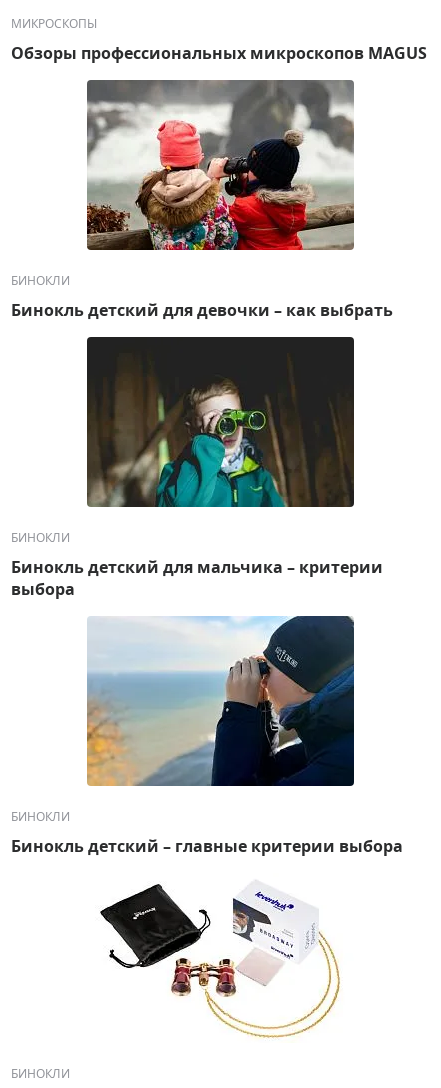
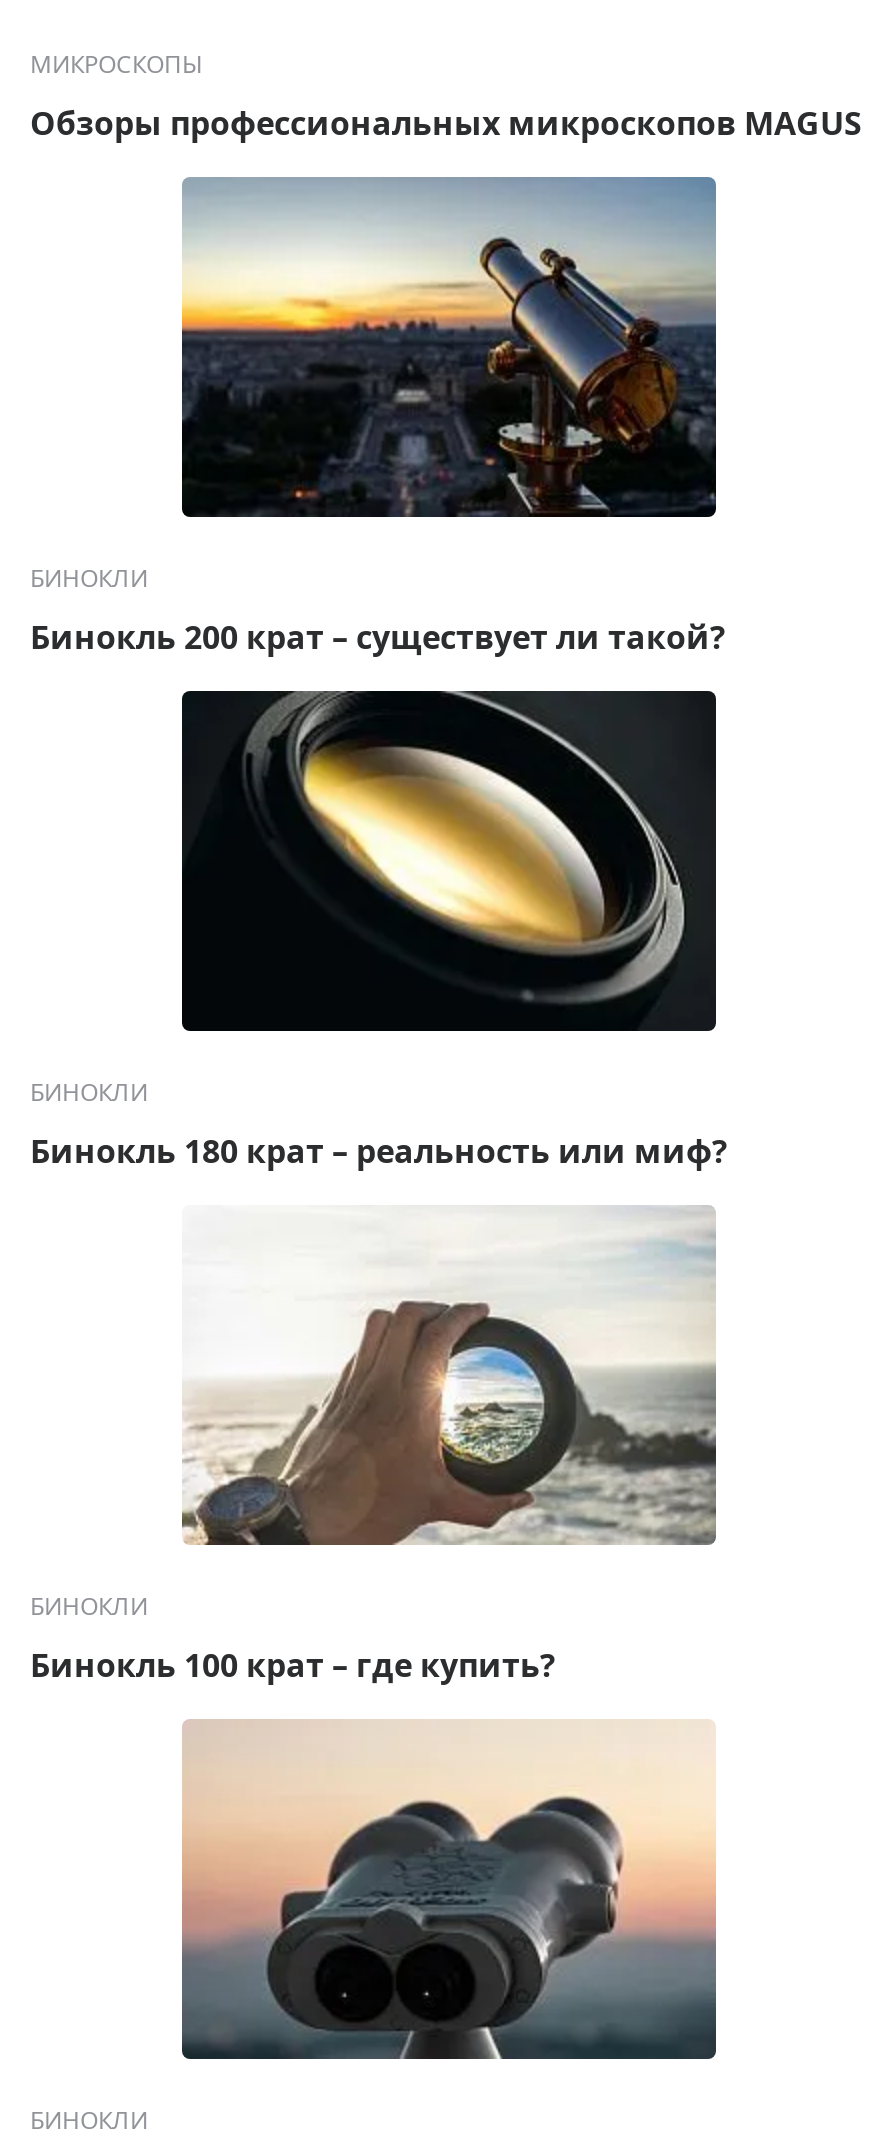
[86,80,355,251] [image] -> [180,177,718,519] [image]
[11,299,393,321] Бинокль детский для девочки – как выбрать -> [30,614,726,658] Бинокль 200 крат – существует ли такой?
[87,338,350,508] [image] -> [182,691,706,1033] [image]
[11,556,383,600] Бинокль детский для мальчика – критерии | выбора -> [30,1128,728,1172] Бинокль 180 крат – реальность или миф?
[86,615,355,787] [image] -> [182,1205,718,1547] [image]
[11,835,403,857] Бинокль детский – главные критерии выбора -> [30,1642,556,1686] Бинокль 100 крат – где купить?
[87,874,354,1043] [image] -> [180,1719,718,2061] [image]

